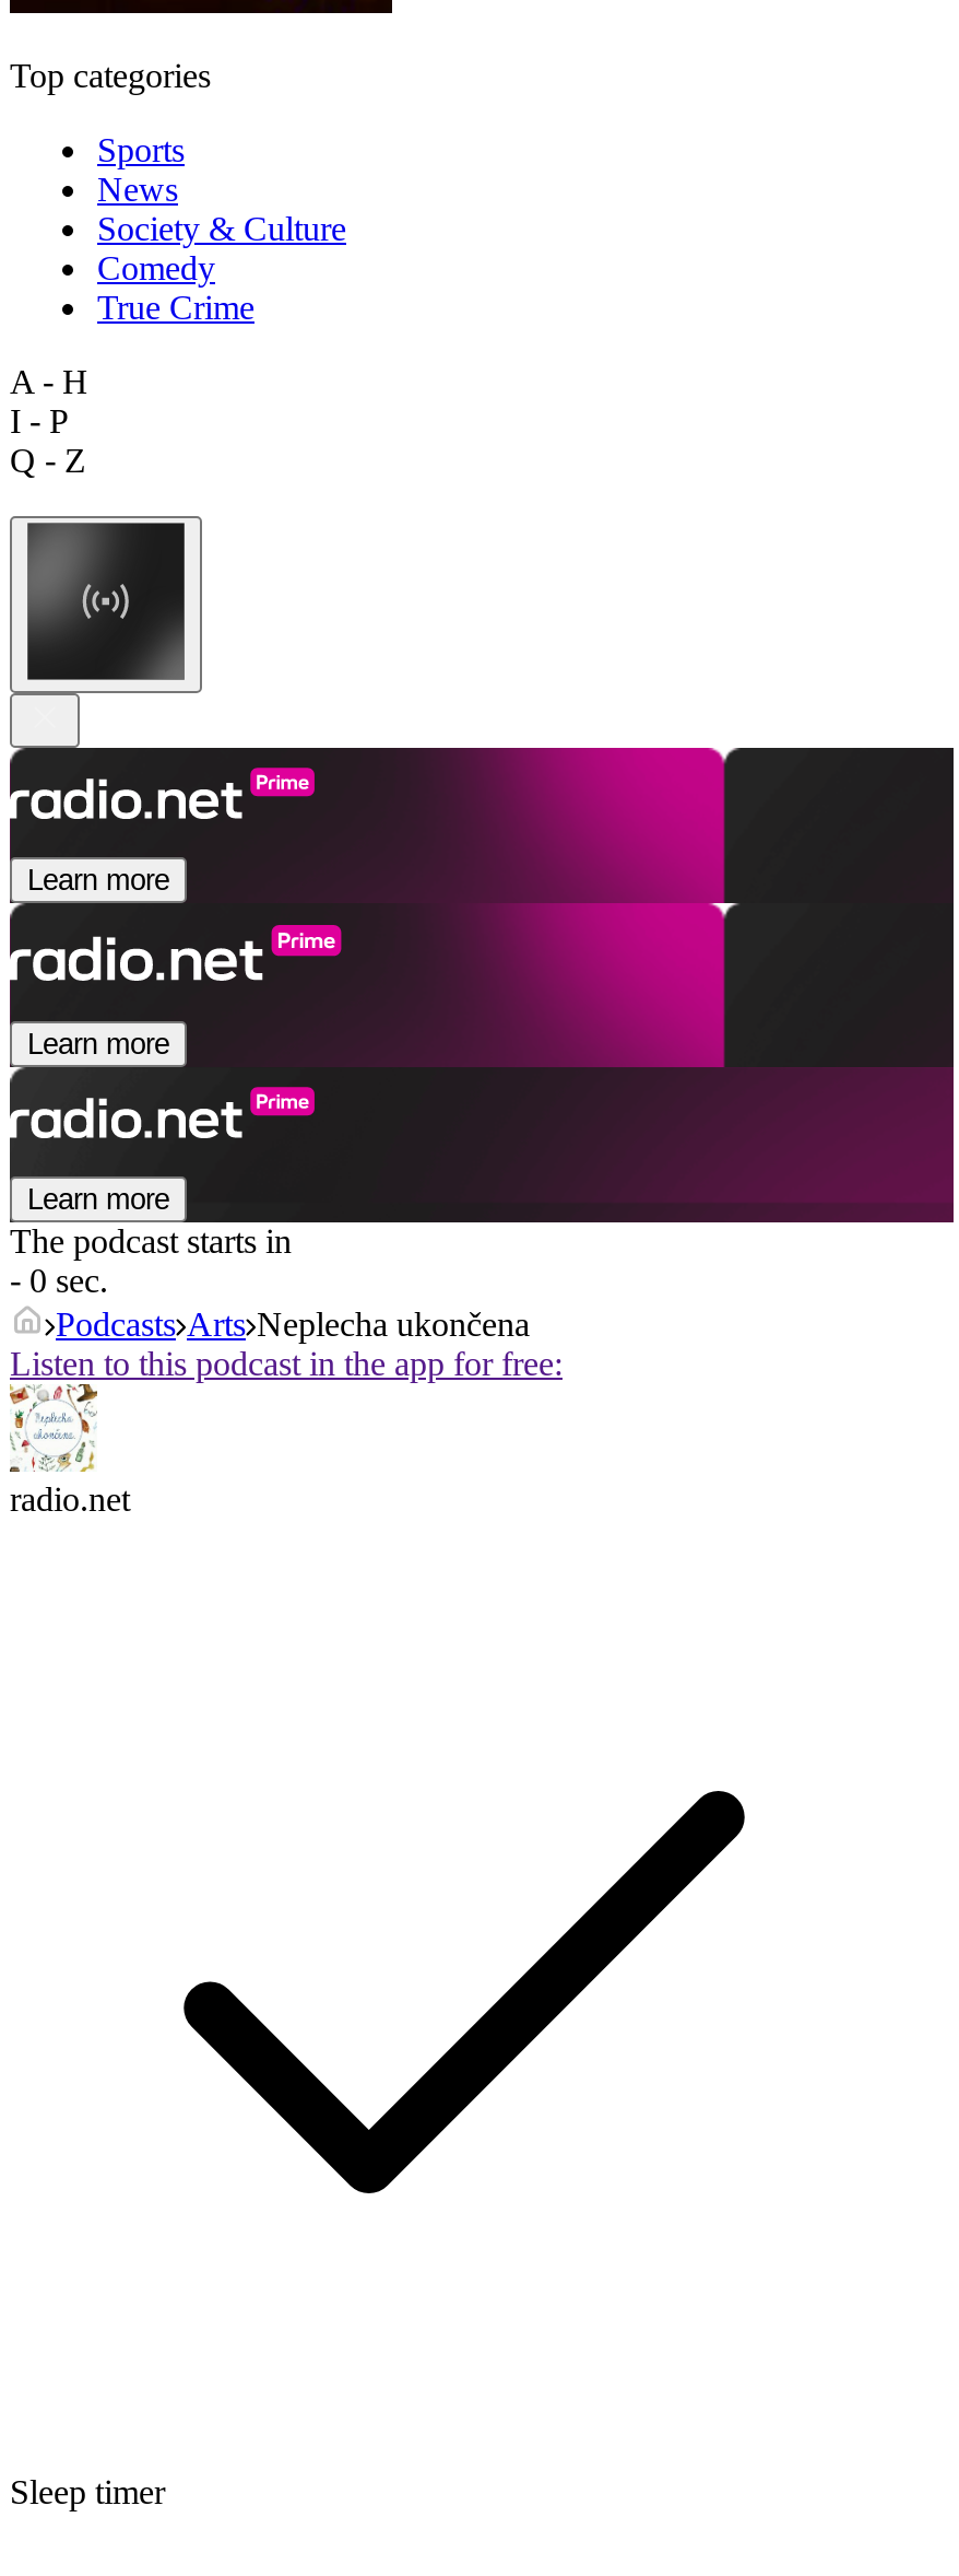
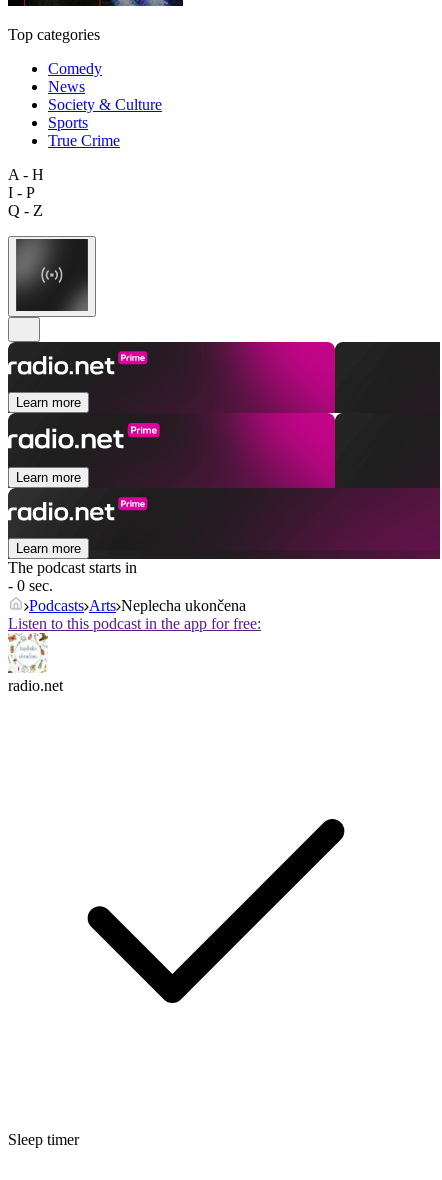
moved [97,131,185,168] -> [48,114,88,131]: Sports
moved [97,249,215,286] -> [48,60,102,77]: Comedy

